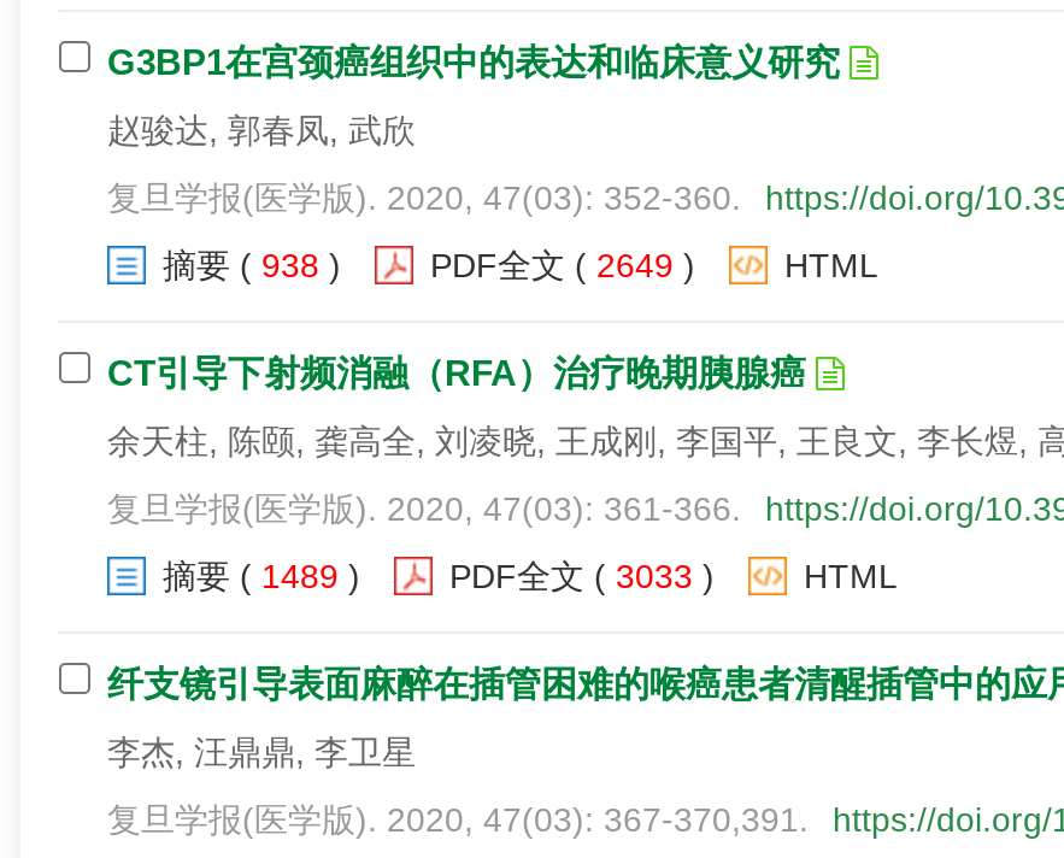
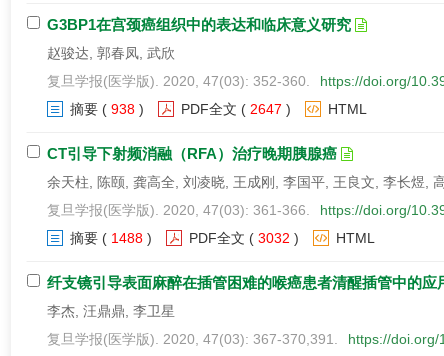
[430,246,705,284] PDF全文( 2649) -> [181,101,295,117] PDF全文( 2647)
[163,557,370,595] 摘要( 1489) -> [70,230,156,246] 摘要( 1488)
[449,557,724,595] PDF全文( 3033) -> [189,230,303,246] PDF全文( 3032)

